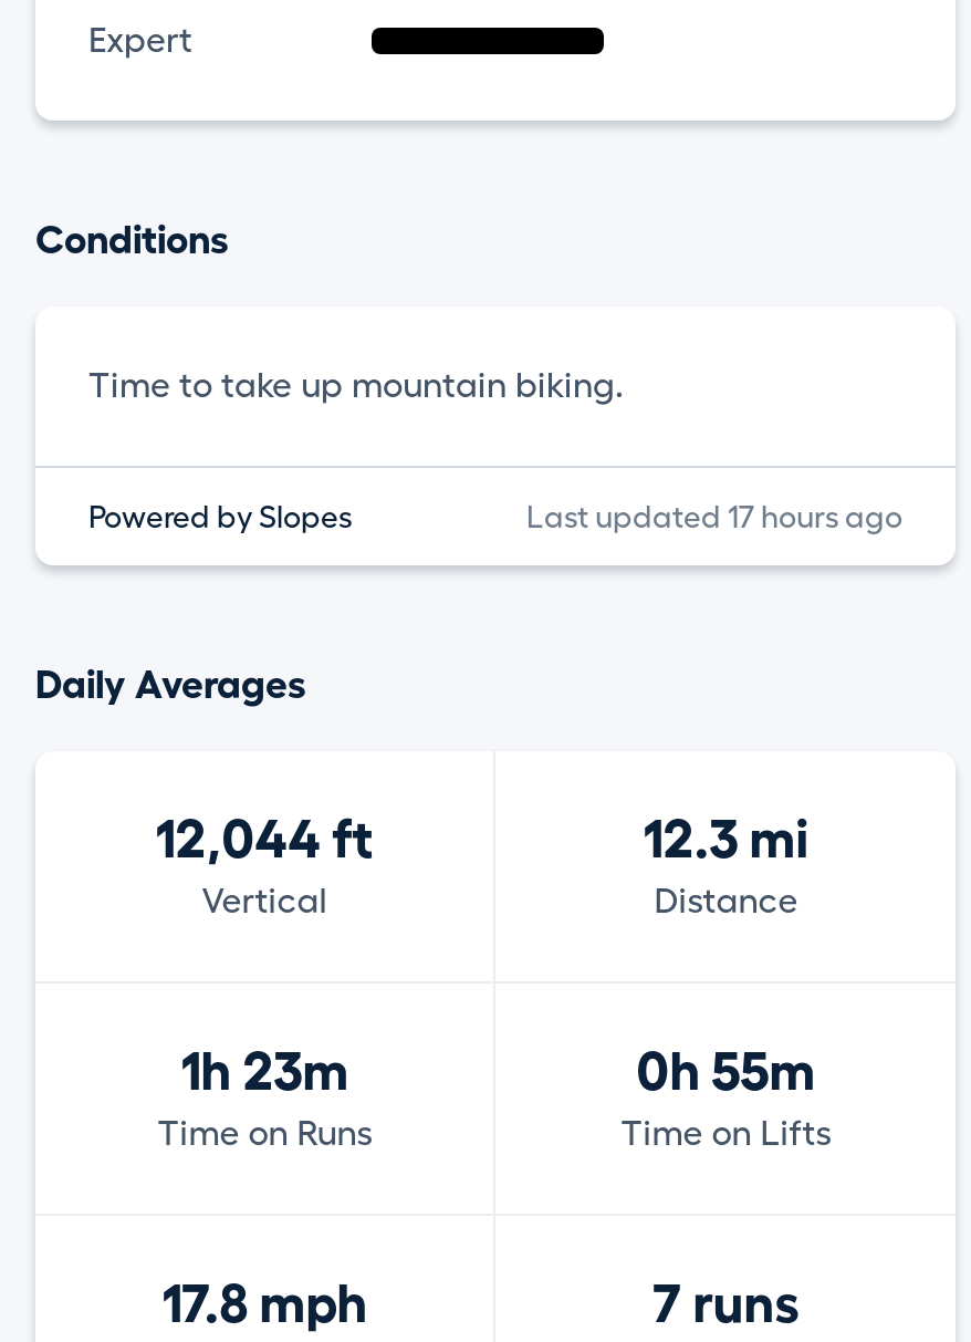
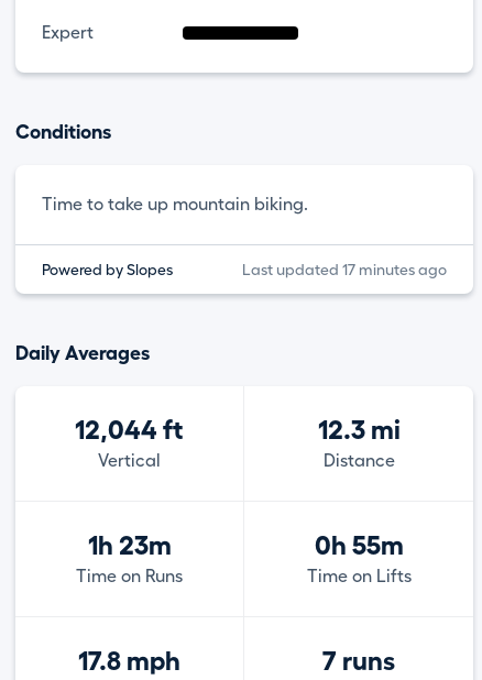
[526,500,902,531] Last updated 17 hours ago -> [242,261,447,277] Last updated 17 minutes ago

